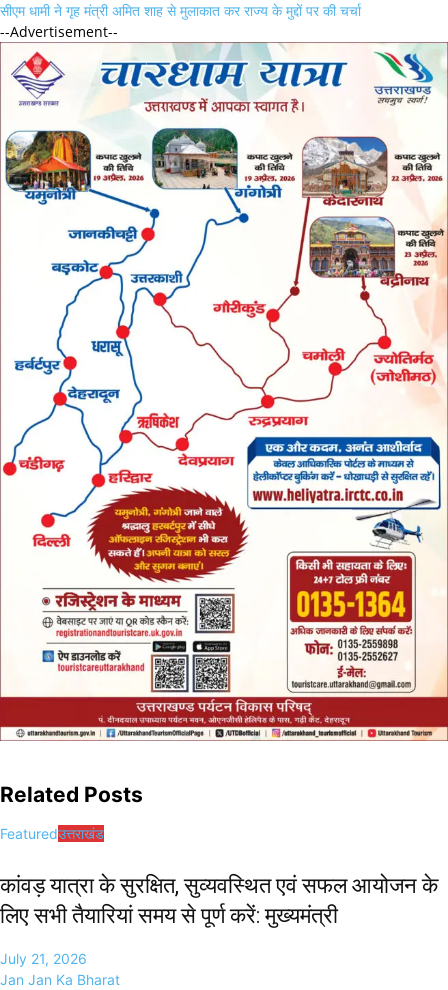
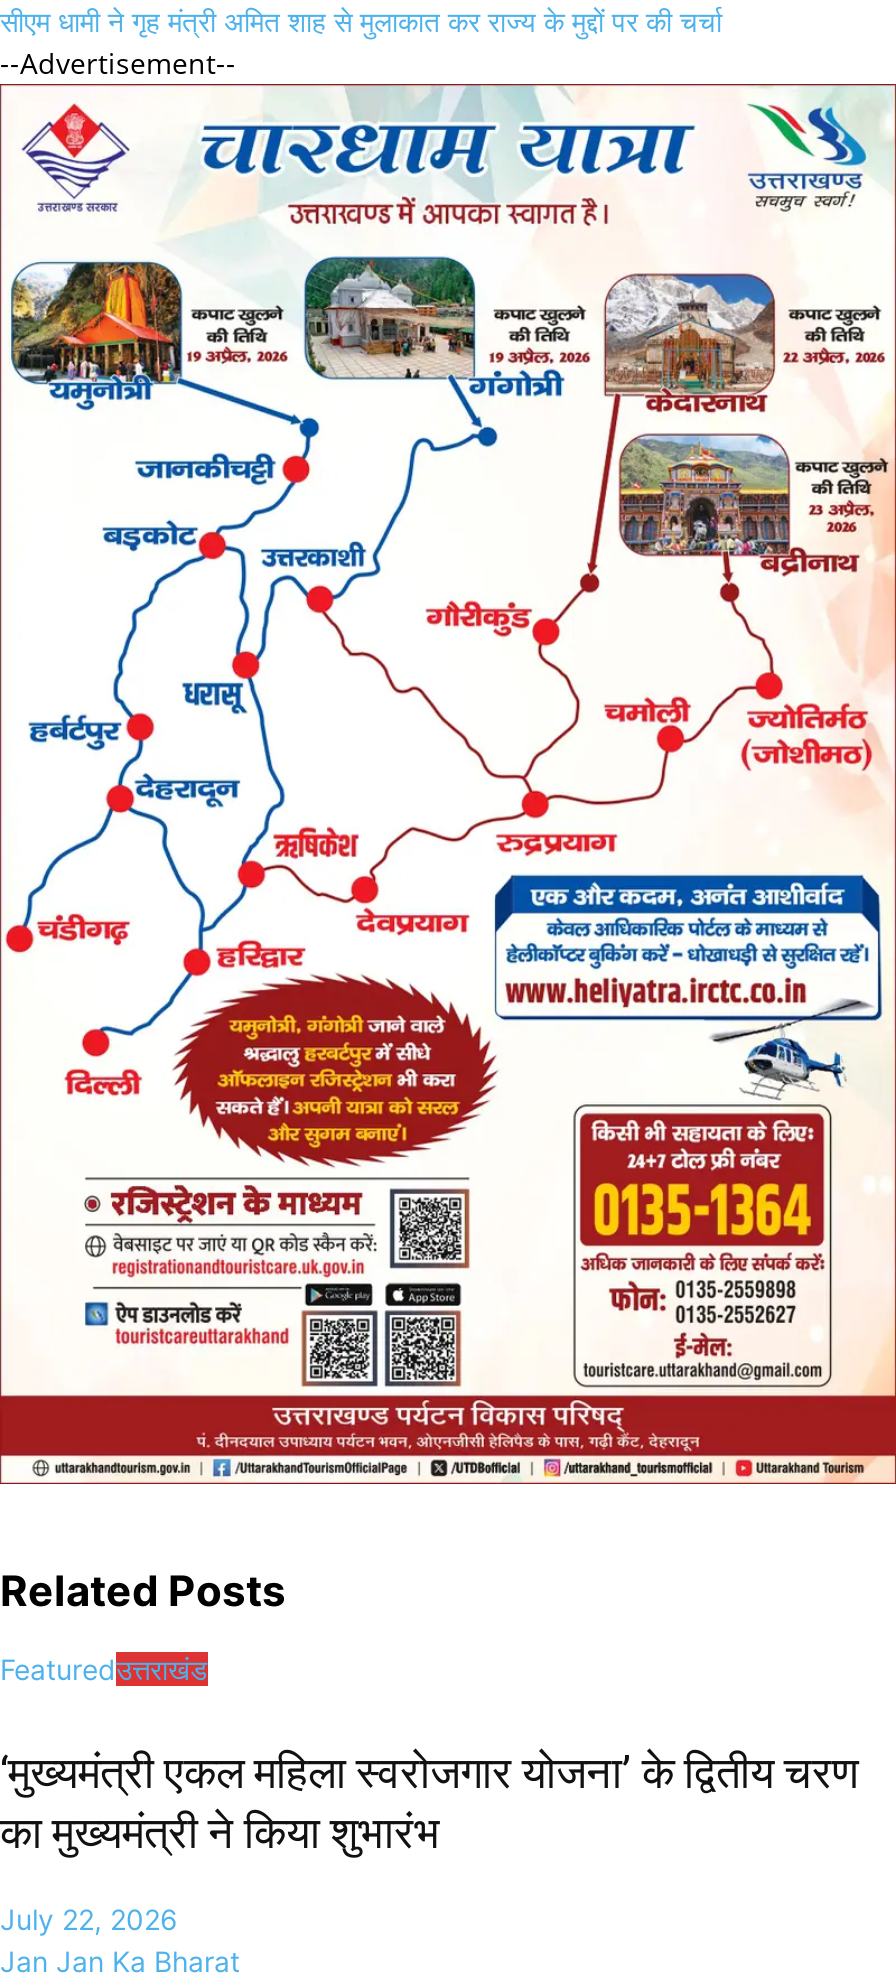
[0,873,438,928] कांवड़ यात्रा के सुरक्षित, सुव्यवस्थित एवं सफल आयोजन के | लिए सभी तैयारियां समय से पूर्ण करें: मुख्यमंत्री -> [0,1747,858,1857] ‘मुख्यमंत्री एकल महिला स्वरोजगार योजना’ के द्वितीय चरण | का मुख्यमंत्री ने किया शुभारंभ
[0,950,87,967] July 21, 2026 -> [0,1901,178,1935] July 22, 2026

